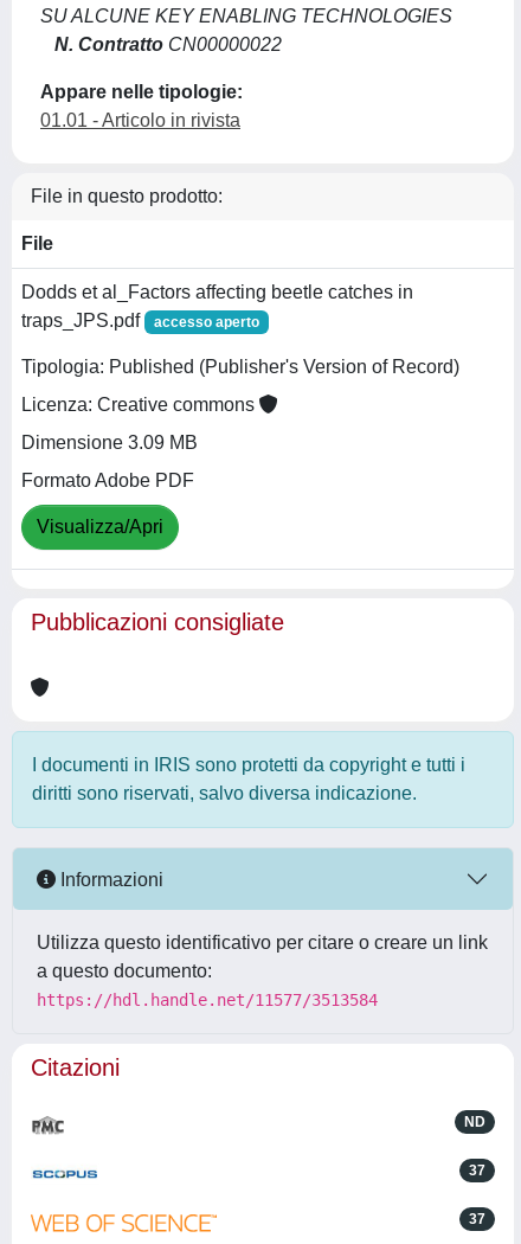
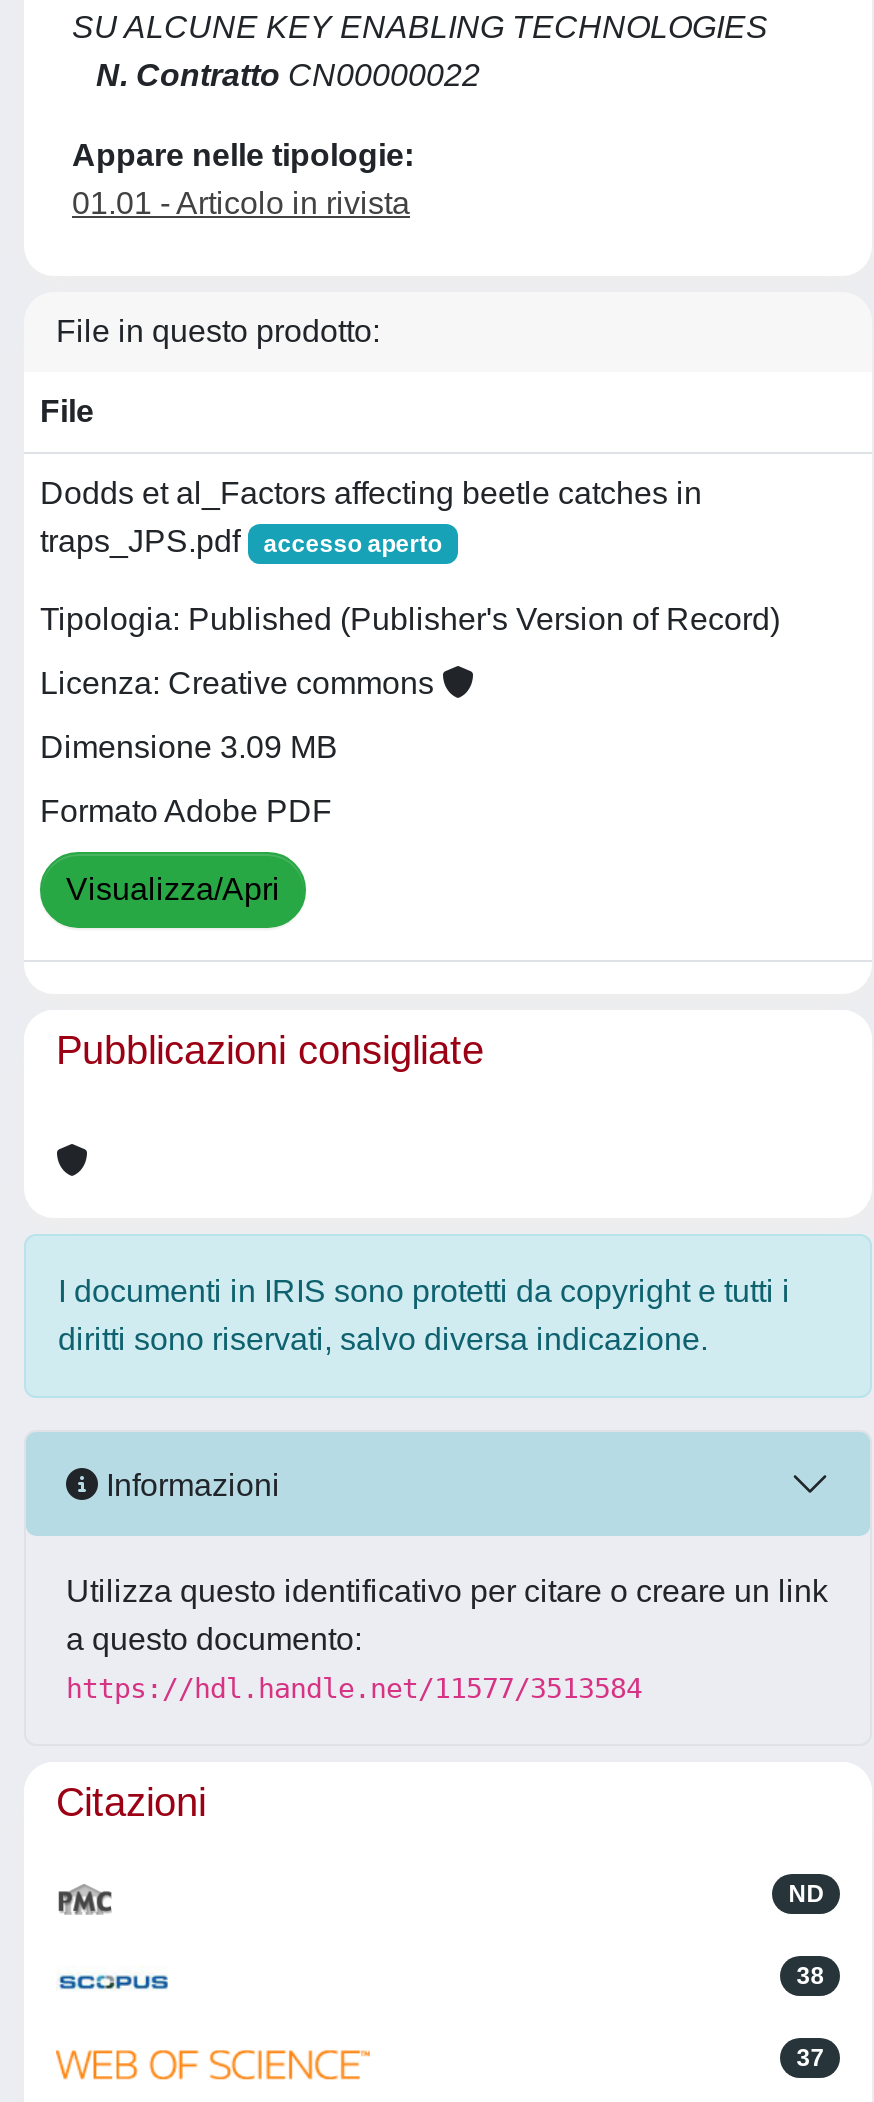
[469,1162,486,1179] 37 -> [796,1962,824,1990] 38

